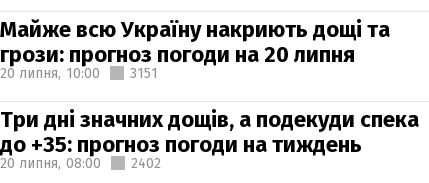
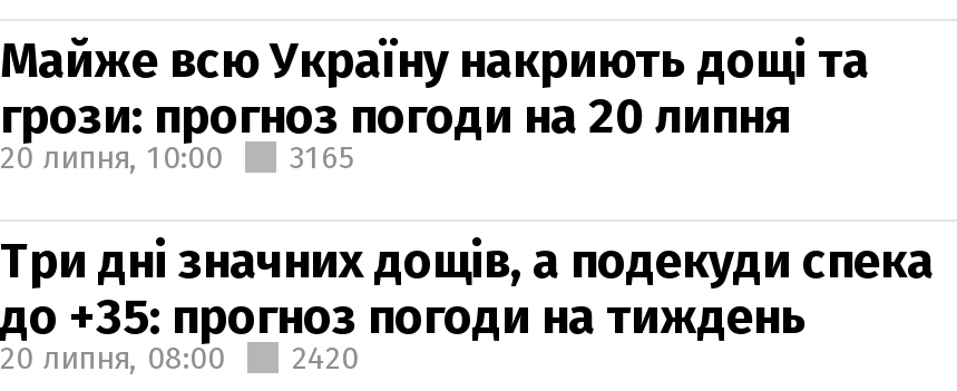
[0,64,158,81] 20 липня, 10:00 3151 -> [0,138,354,176] 20 липня, 10:00 3165
[0,154,161,171] 20 липня, 08:00 2402 -> [0,339,359,377] 20 липня, 08:00 2420

